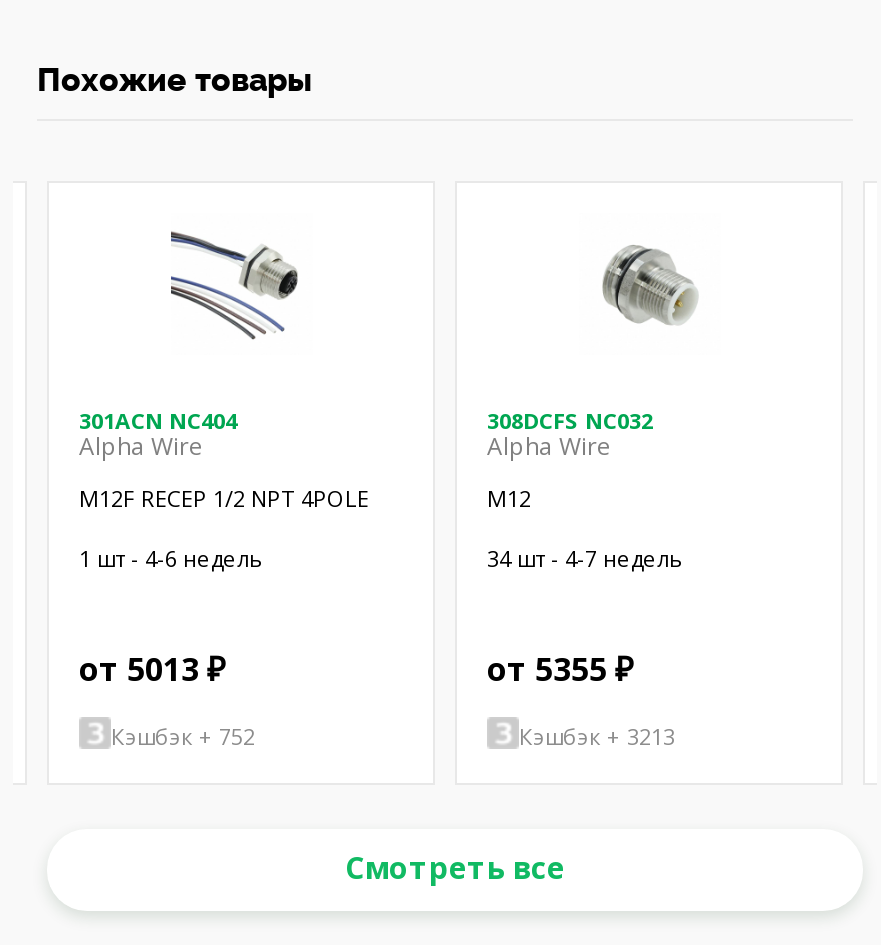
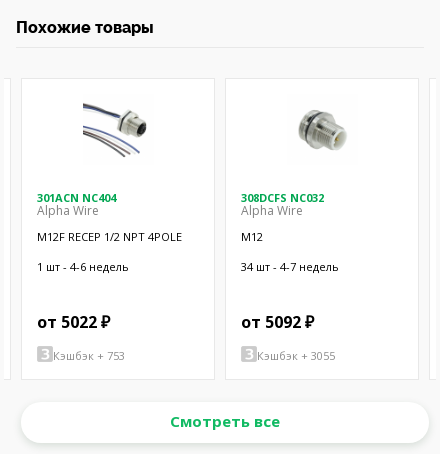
[79,647,225,691] от 5013 ₽ -> [37,311,110,333] от 5022 ₽
[487,647,633,691] от 5355 ₽ -> [241,311,314,333] от 5092 ₽
[111,720,255,750] Кэшбэк + 752 -> [53,347,125,362] Кэшбэк + 753
[519,720,675,750] Кэшбэк + 3213 -> [257,347,335,362] Кэшбэк + 3055

